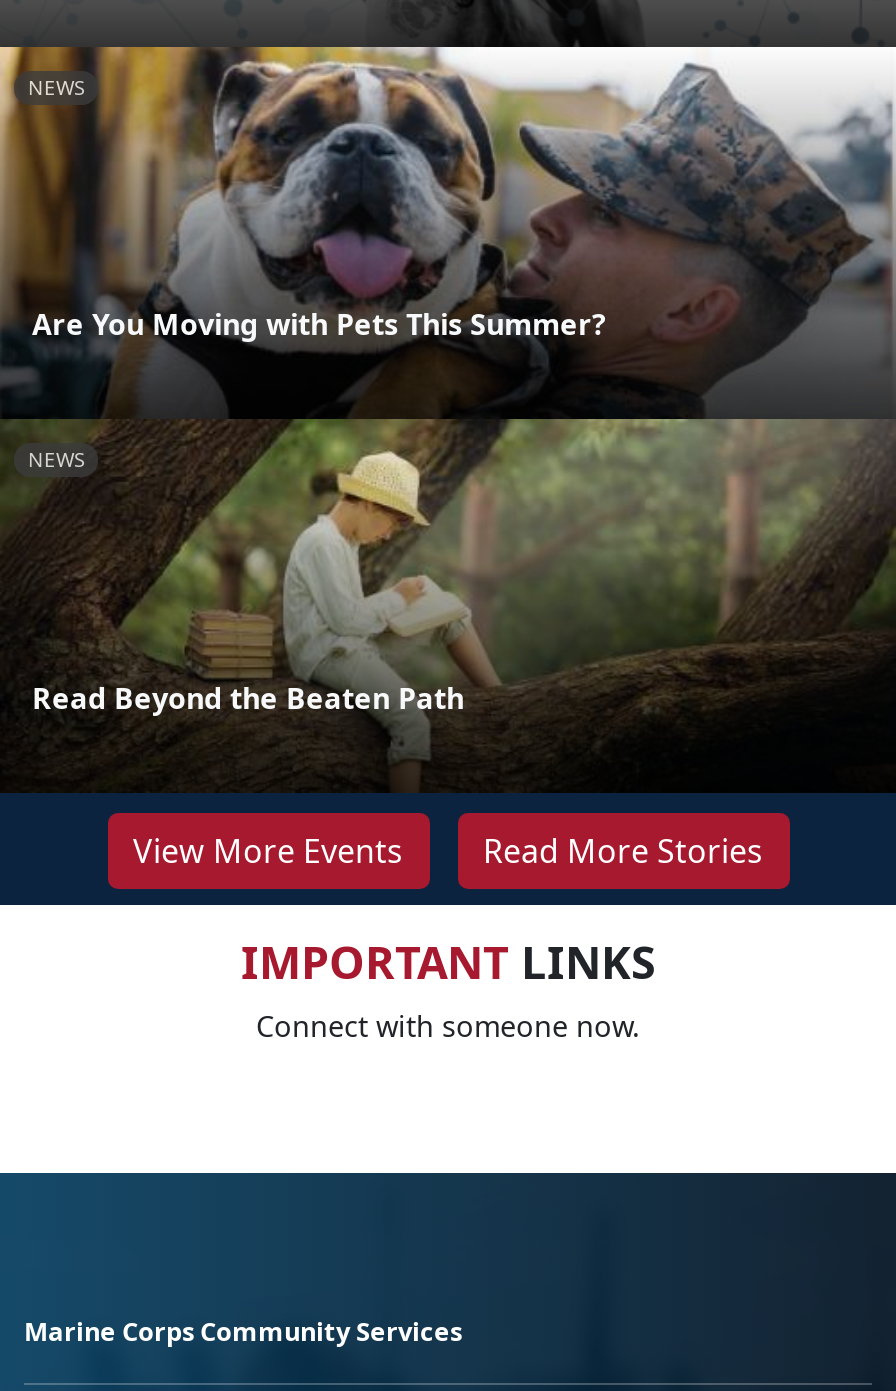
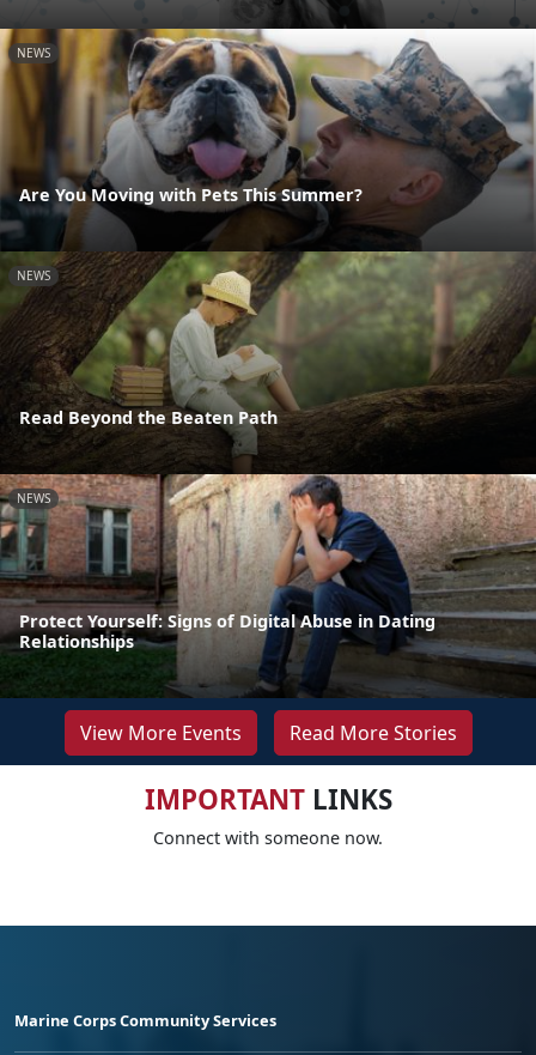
none -> [4,473,532,697] [image] | NEWS
none -> [19,609,435,652] Protect Yourself: Signs of Digital Abuse in Dating | Relationships

